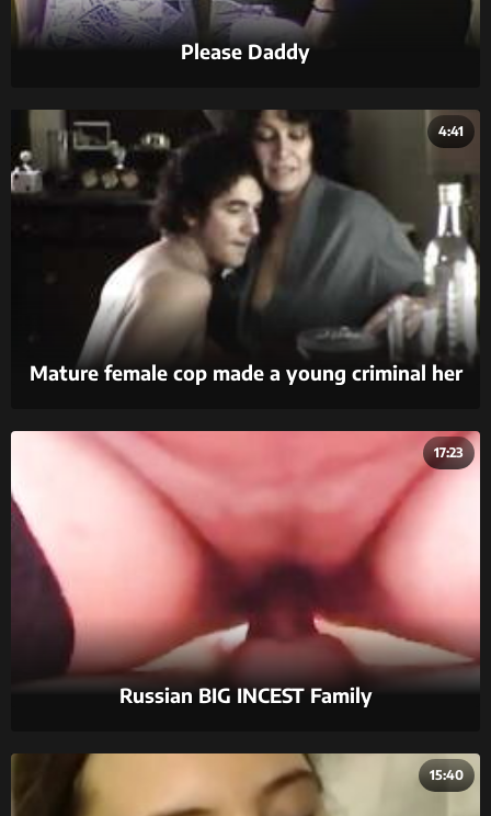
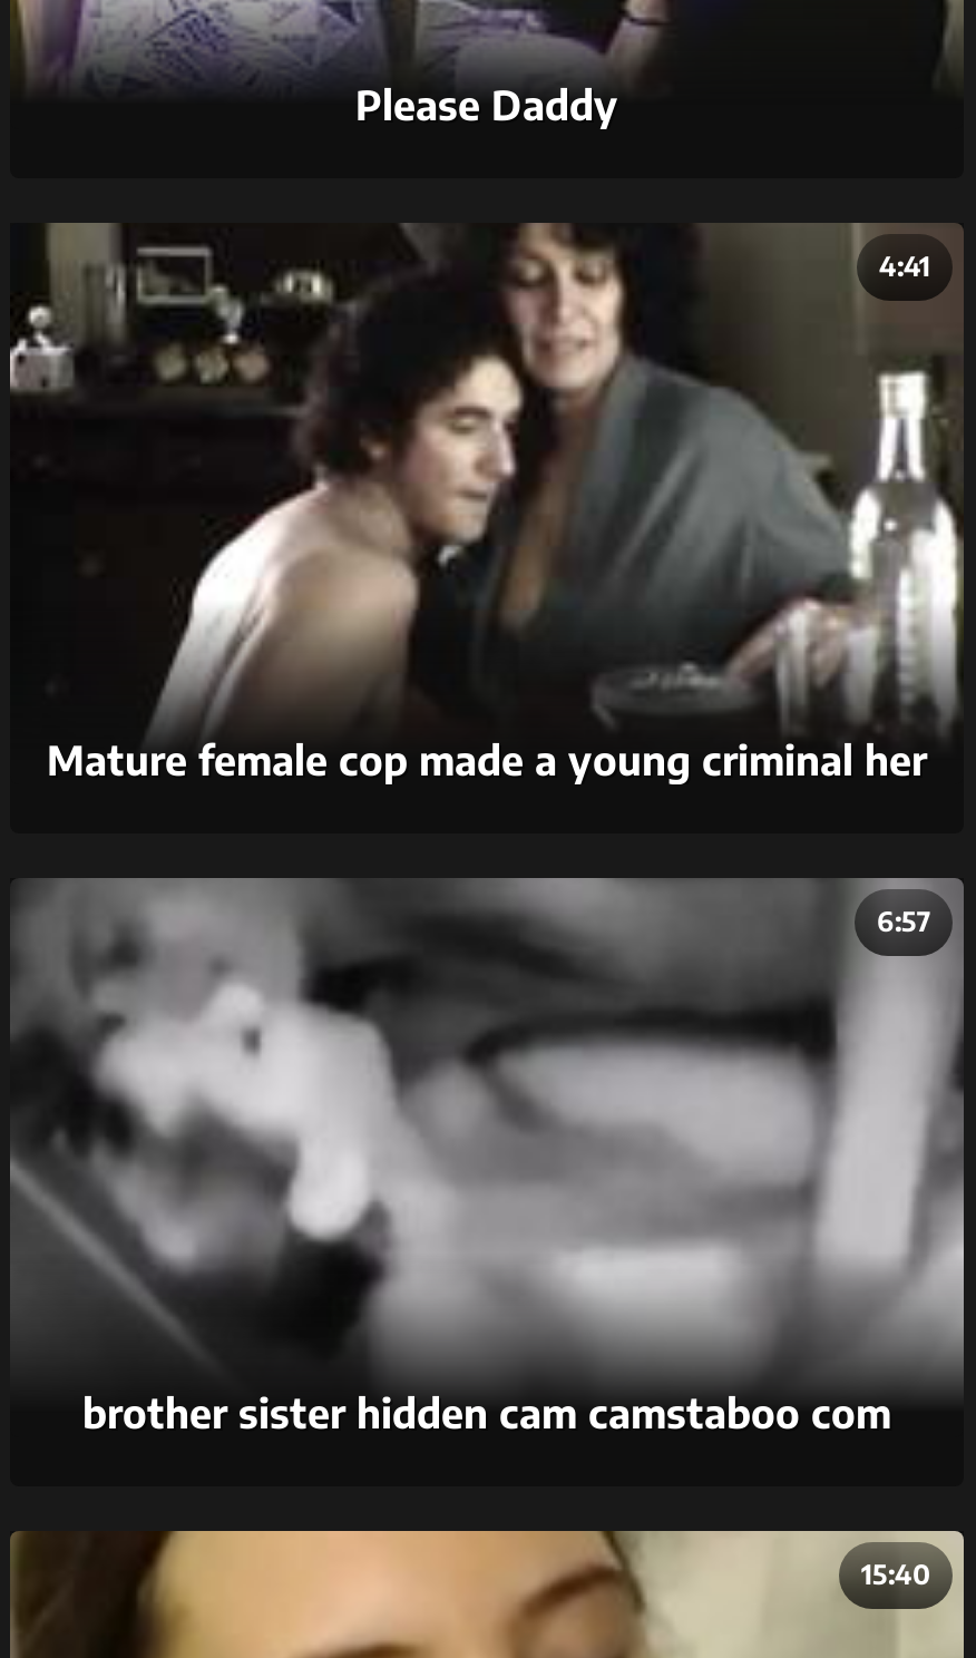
[10,430,481,675] [image] | 17:23 -> [10,876,966,1371] [image] | 6:57
[119,682,372,707] Russian BIG INCEST Family -> [82,1386,891,1437] brother sister hidden cam camstaboo com

